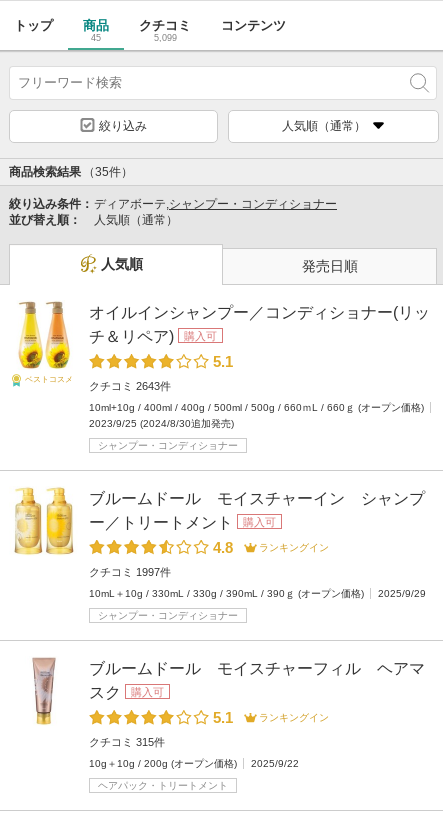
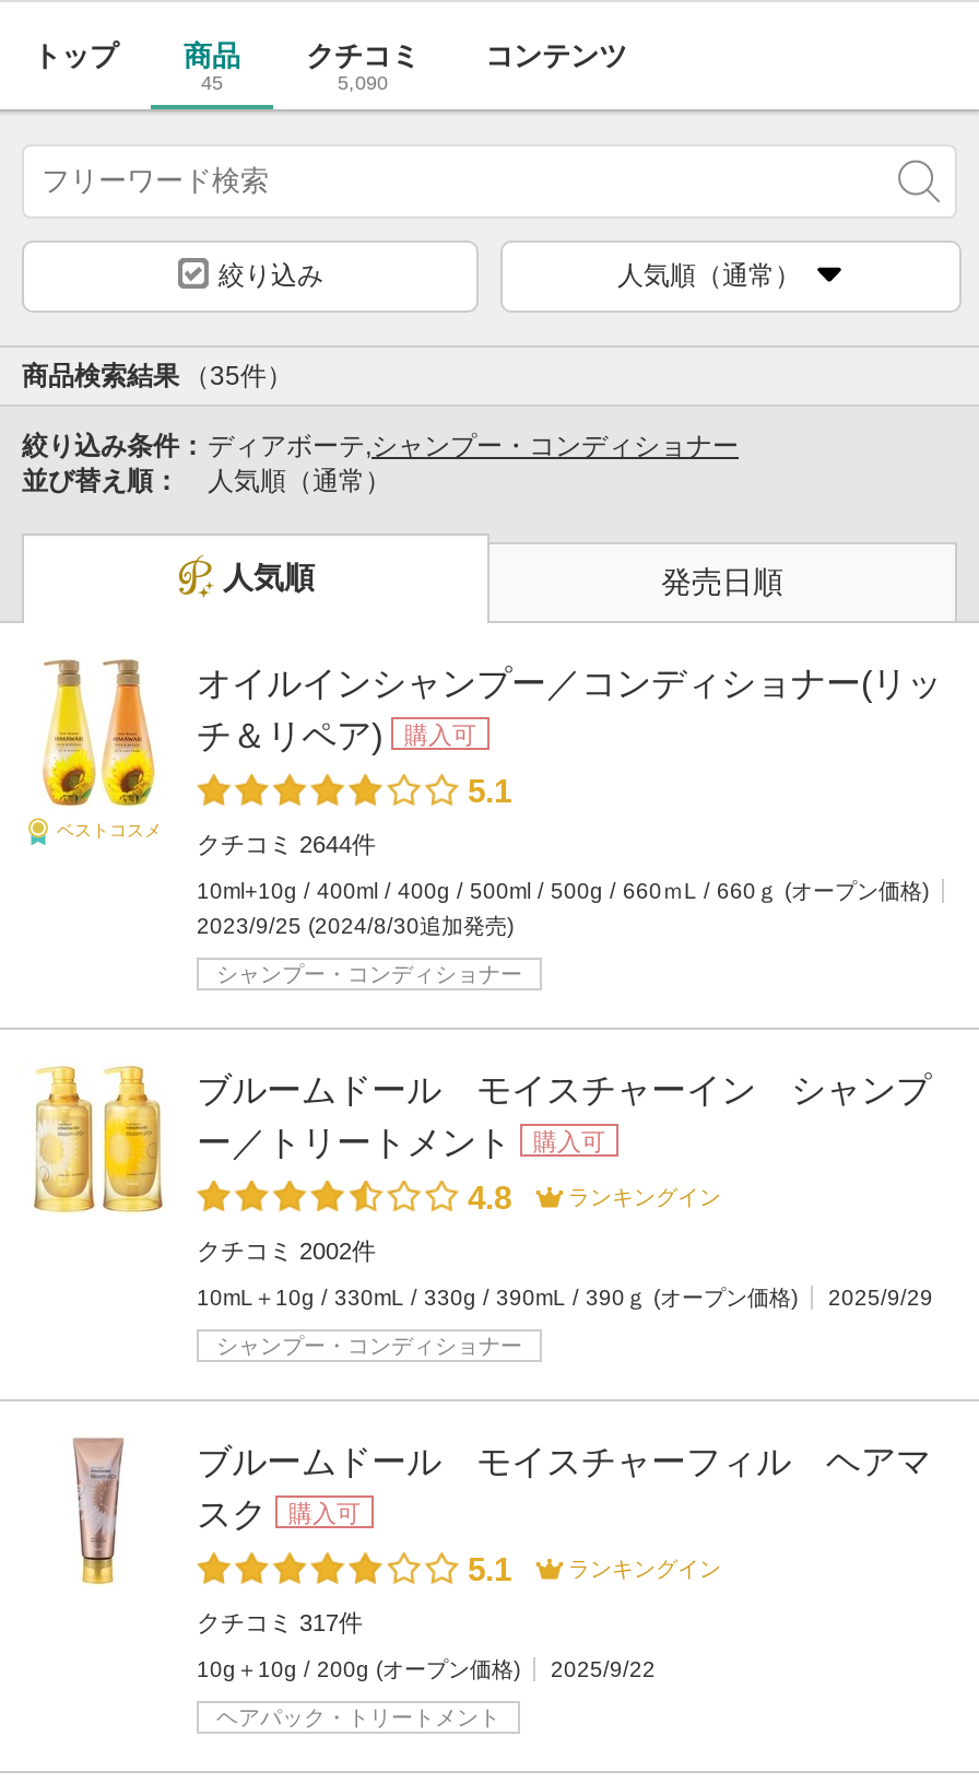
[153,33,176,43] 5,099 -> [338,72,388,94] 5,090
[89,380,171,392] クチコミ 2643件 -> [197,831,376,857] クチコミ 2644件
[89,566,171,578] クチコミ 1997件 -> [197,1237,376,1264] クチコミ 2002件
[89,736,165,748] クチコミ 315件 -> [197,1609,363,1635] クチコミ 317件

